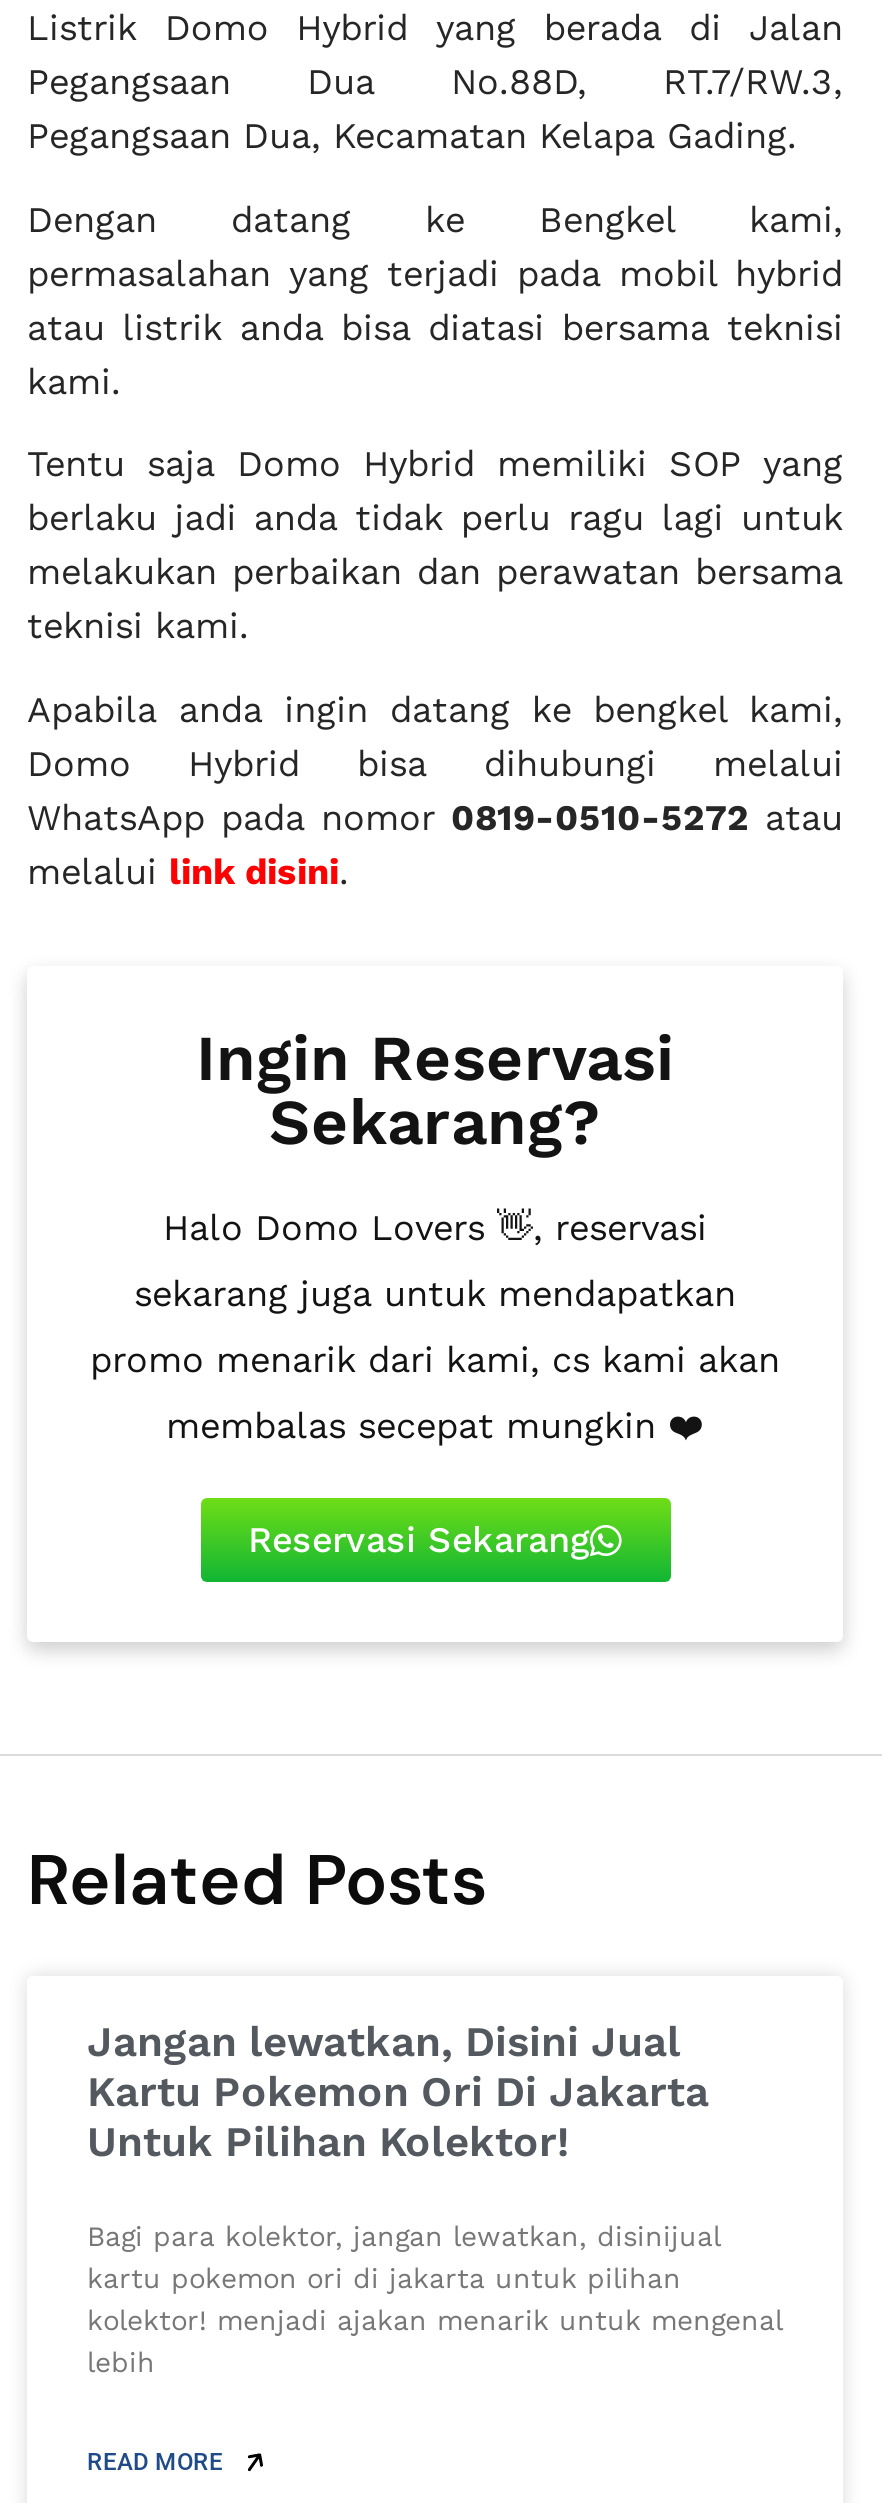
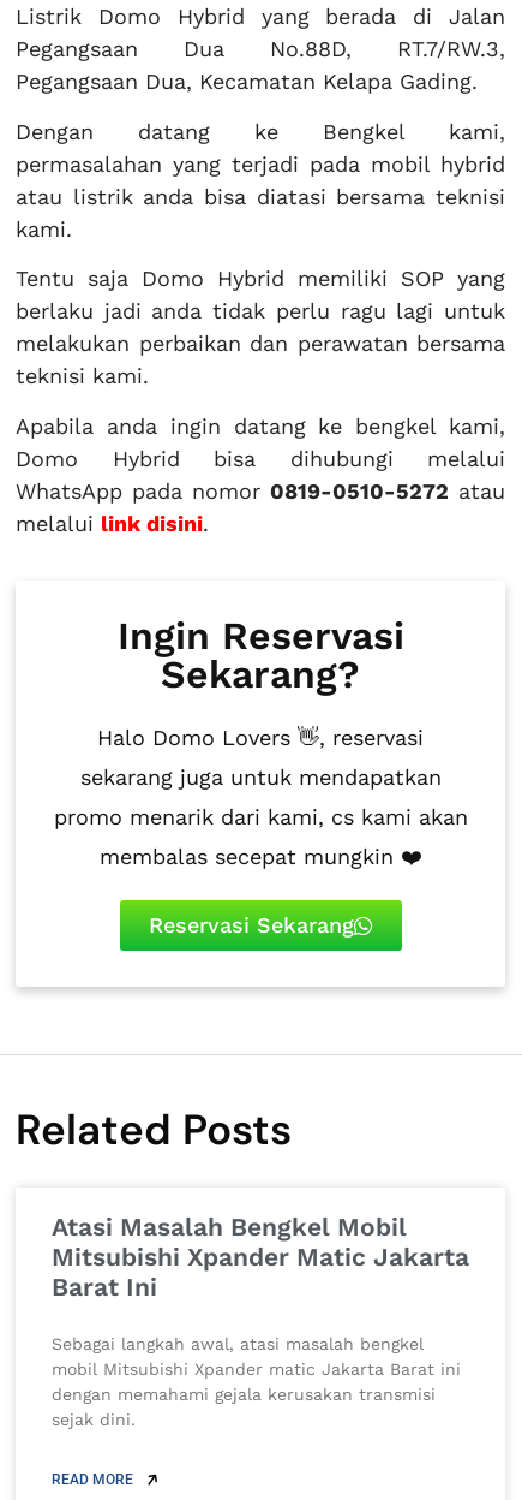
[87,2016,709,2166] Jangan lewatkan, Disini Jual | Kartu Pokemon Ori Di Jakarta | Untuk Pilihan Kolektor! -> [52,1212,469,1302] Atasi Masalah Bengkel Mobil | Mitsubishi Xpander Matic Jakarta | Barat Ini
[87,2220,783,2378] Bagi para kolektor, jangan lewatkan, disinijual | kartu pokemon ori di jakarta untuk pilihan | kolektor! menjadi ajakan menarik untuk mengenal | lebih -> [52,1334,461,1429] Sebagai langkah awal, atasi masalah bengkel | mobil Mitsubishi Xpander matic Jakarta Barat ini | dengan memahami gejala kerusakan transmisi | sejak dini.

